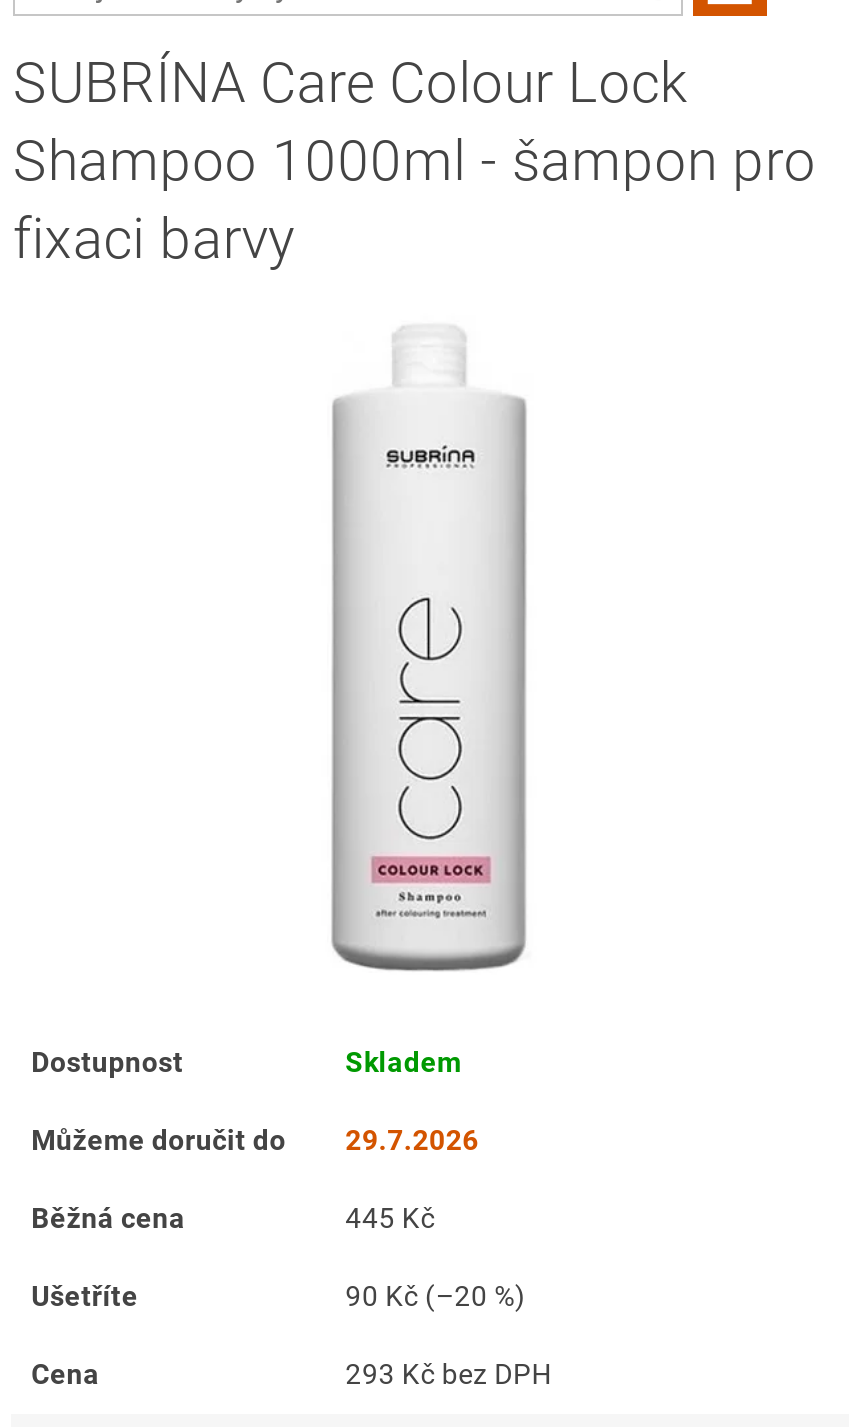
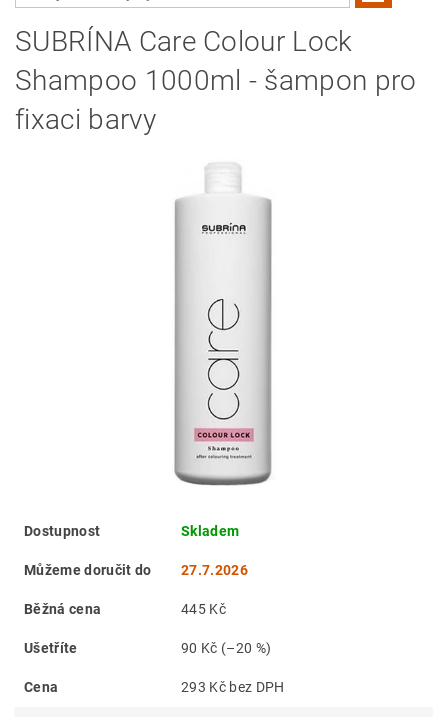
[31,1123,479,1155] Můžeme doručit do 29.7.2026 -> [24,561,248,577] Můžeme doručit do 27.7.2026

